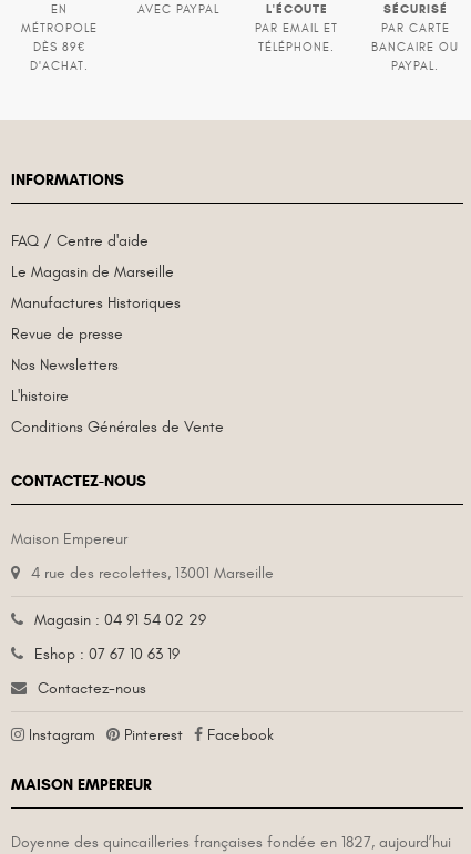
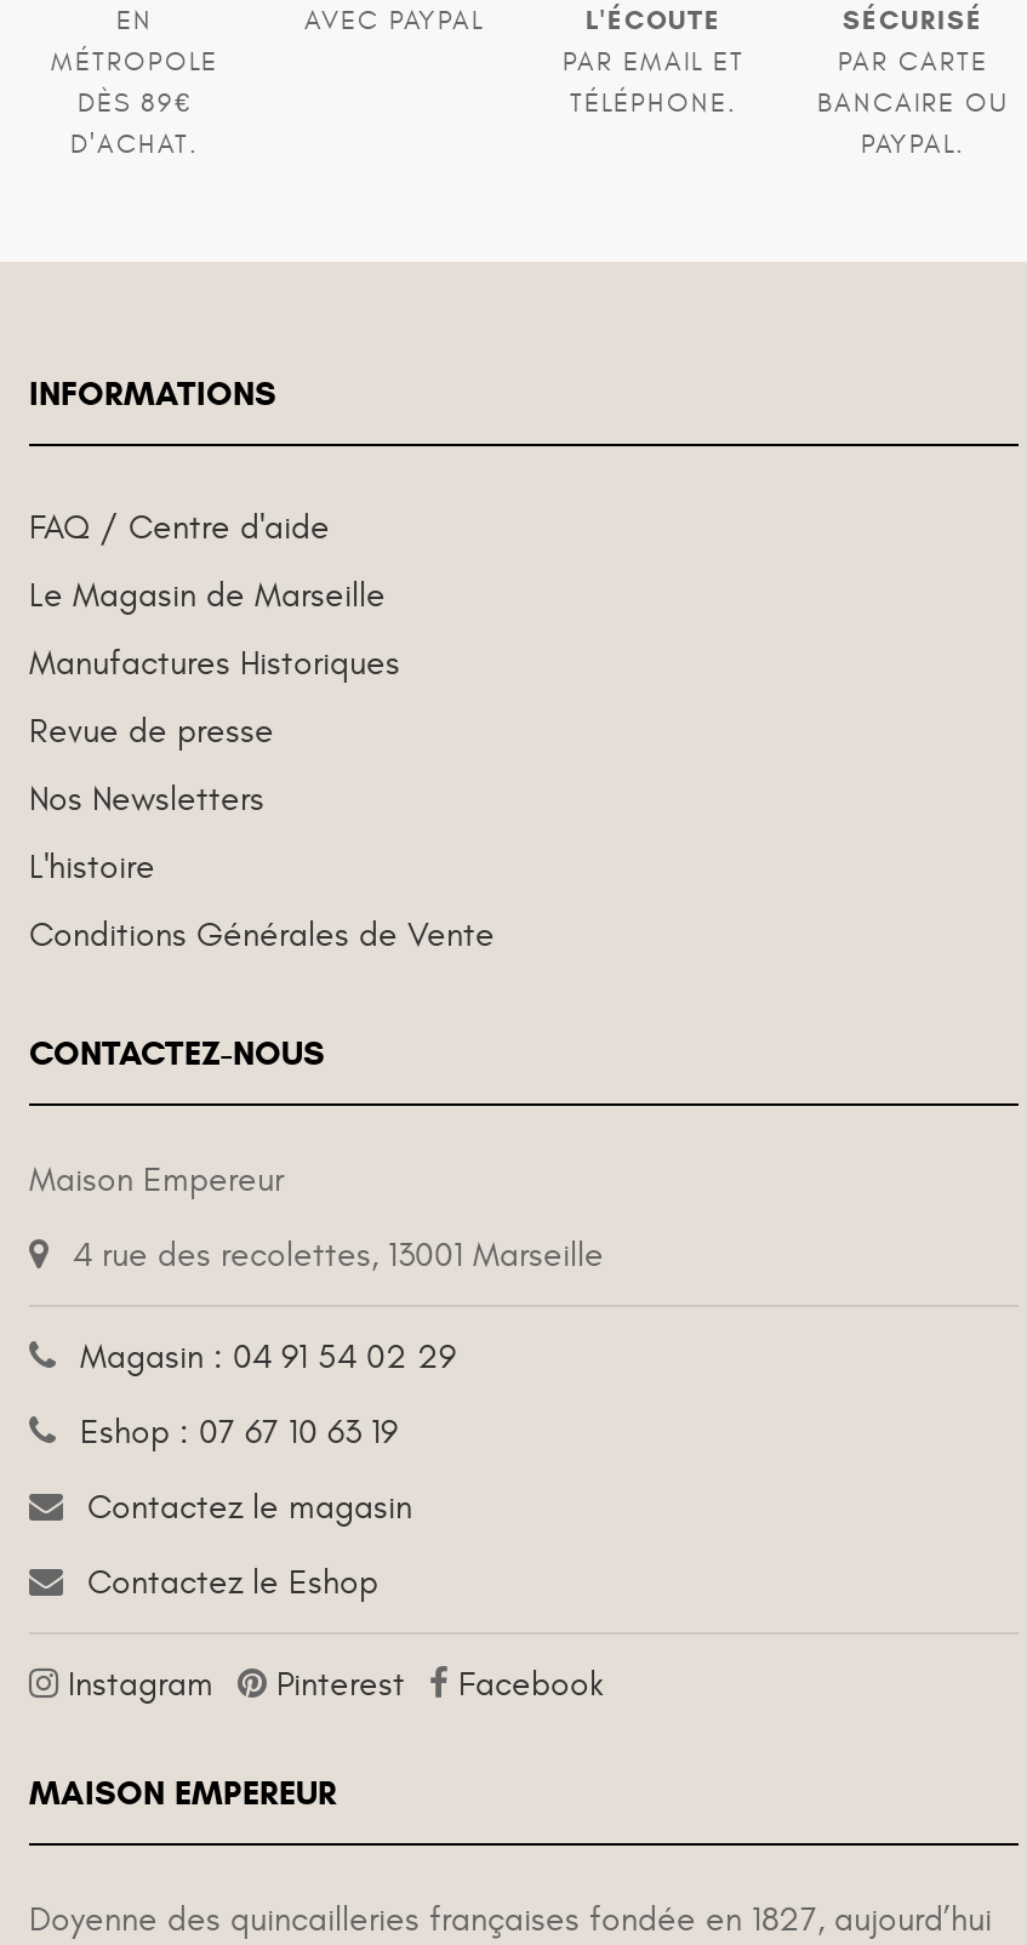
[38,679,146,698] Contactez-nous -> [87,1487,412,1603] Contactez le magasin | Contactez le Eshop

